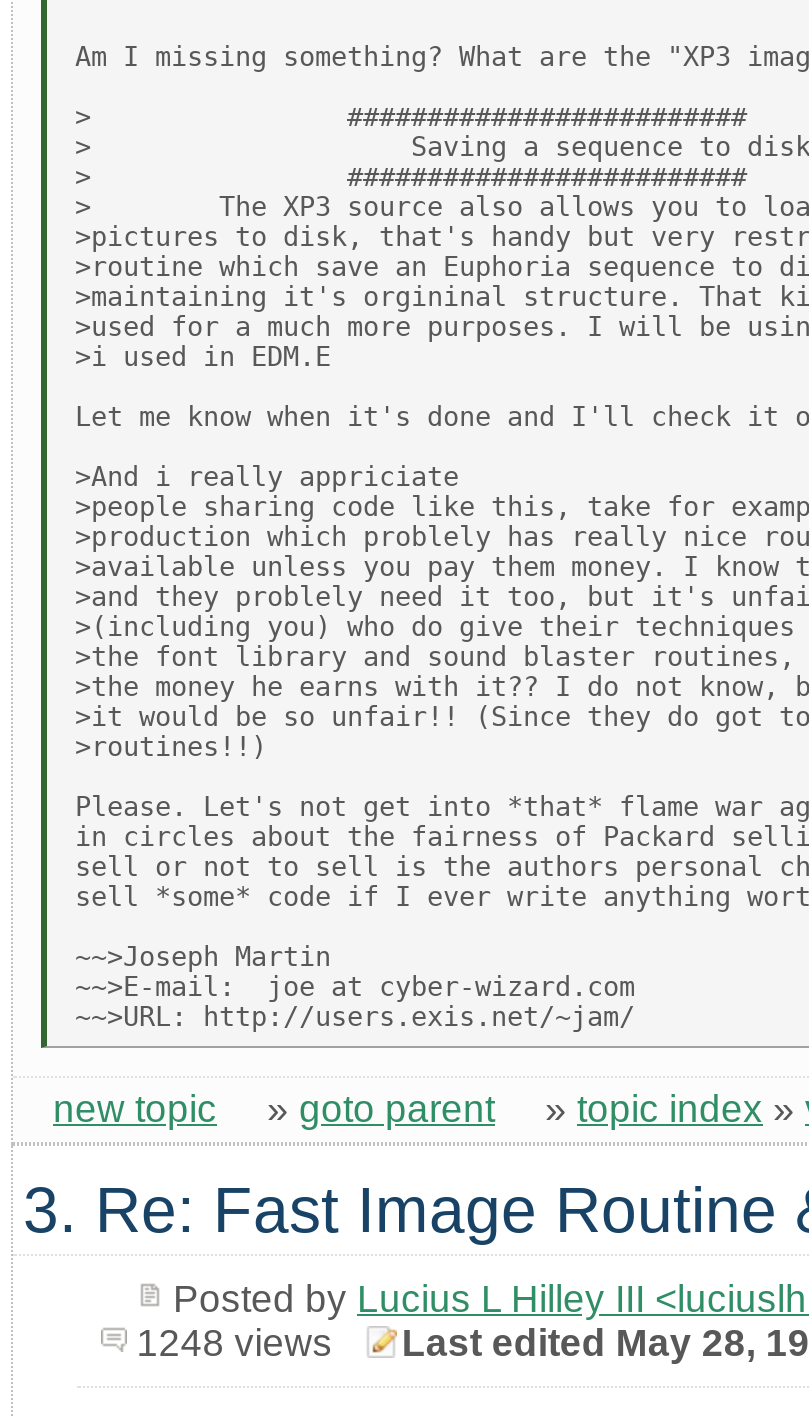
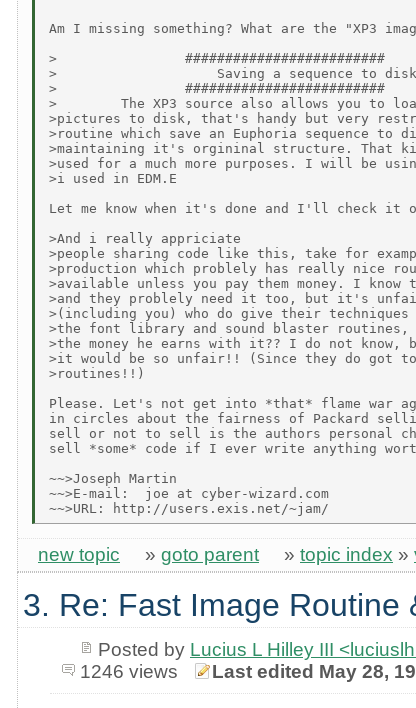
[136,1321,342,1363] 1248 views -> [80,661,183,682] 1246 views

